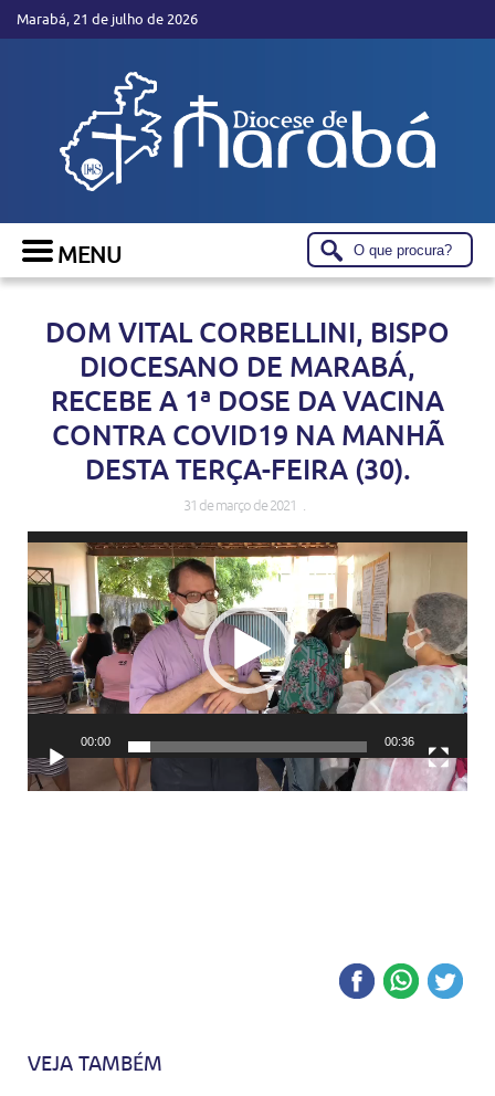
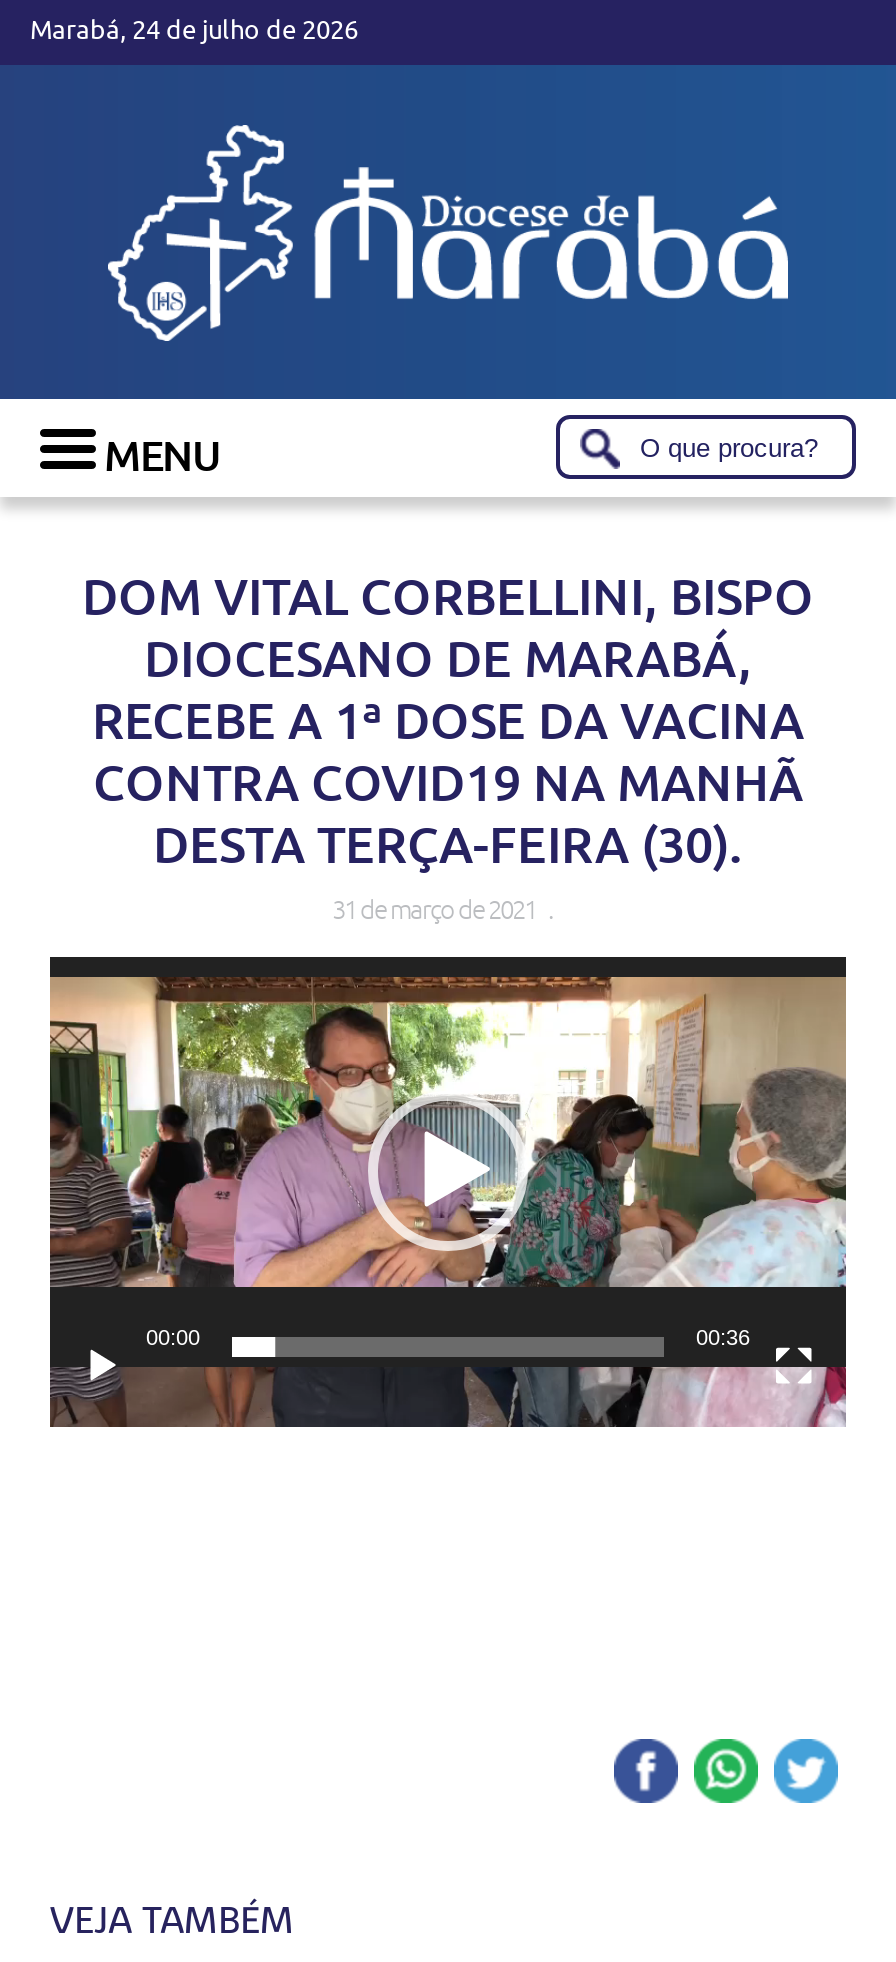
[17,10,198,28] Marabá, 21 de julho de 2026 -> [30,13,358,45] Marabá, 24 de julho de 2026

